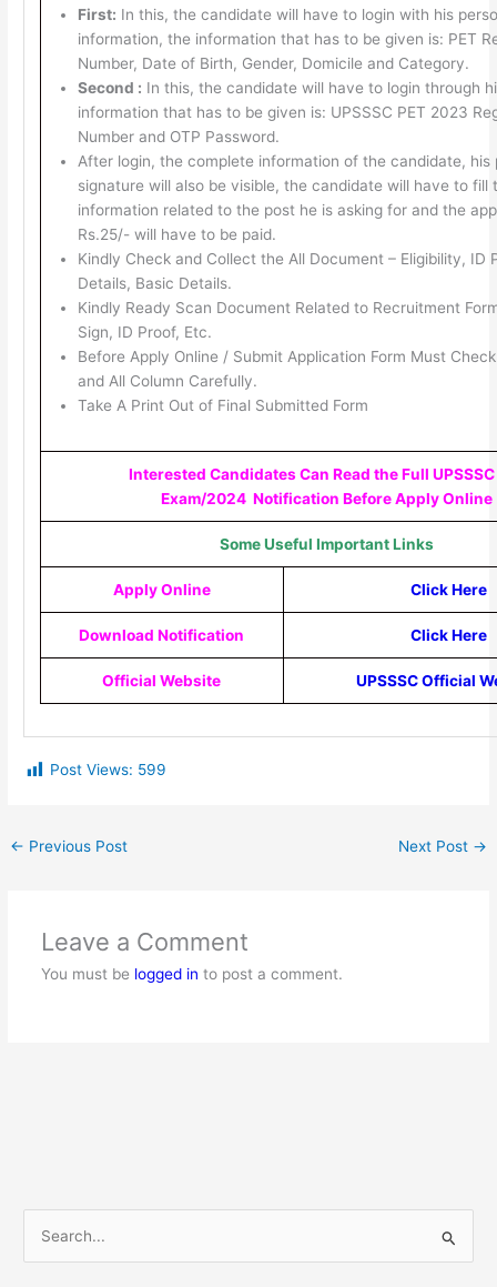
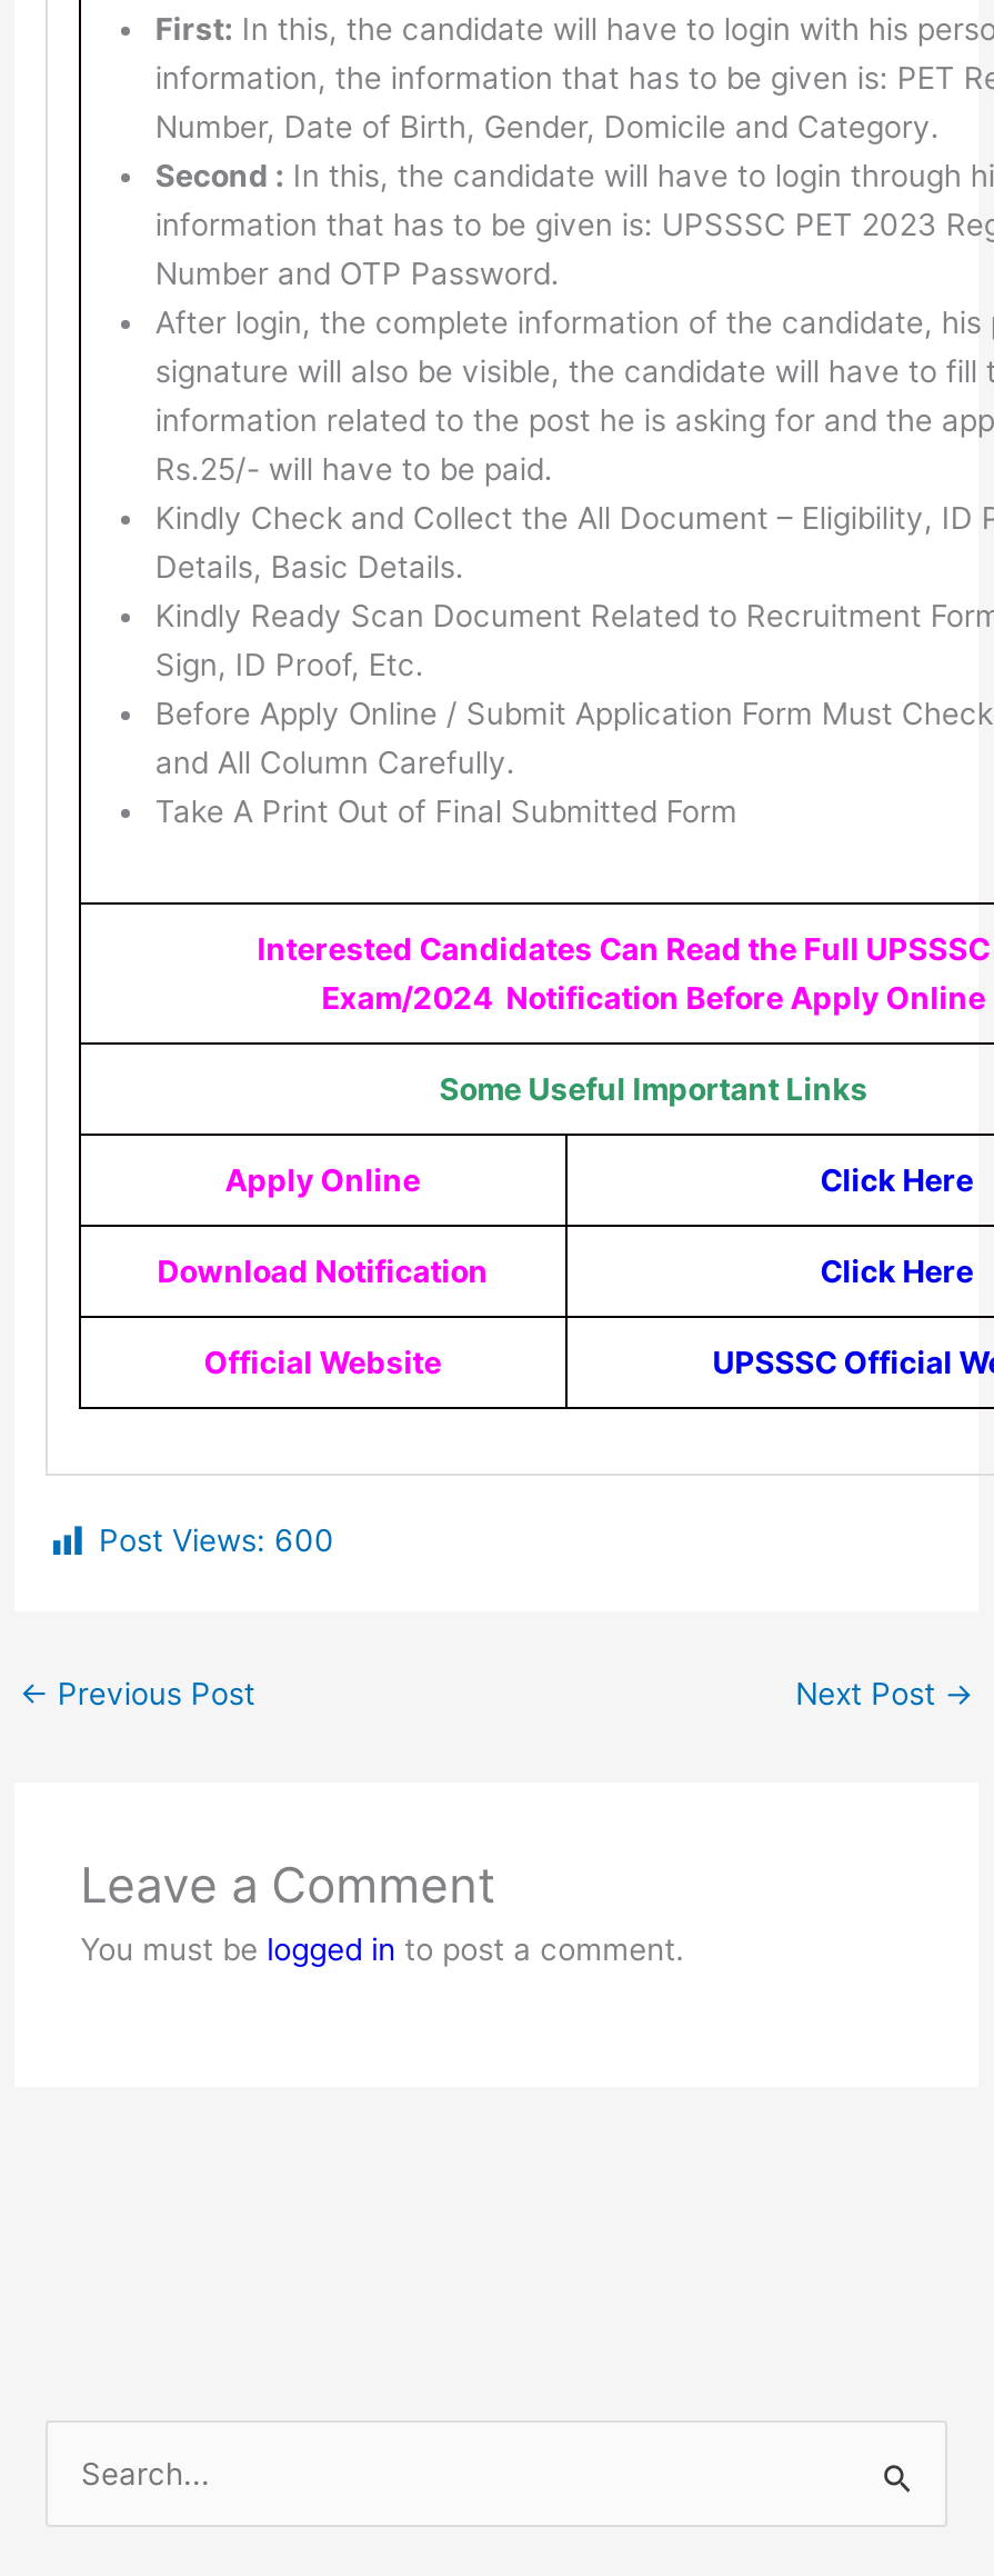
[50,761,166,779] Post Views: 599 -> [99,1523,334,1559] Post Views: 600

